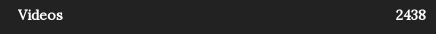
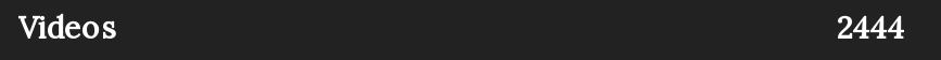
[396,6,426,24] 2438 -> [837,10,904,48] 2444

